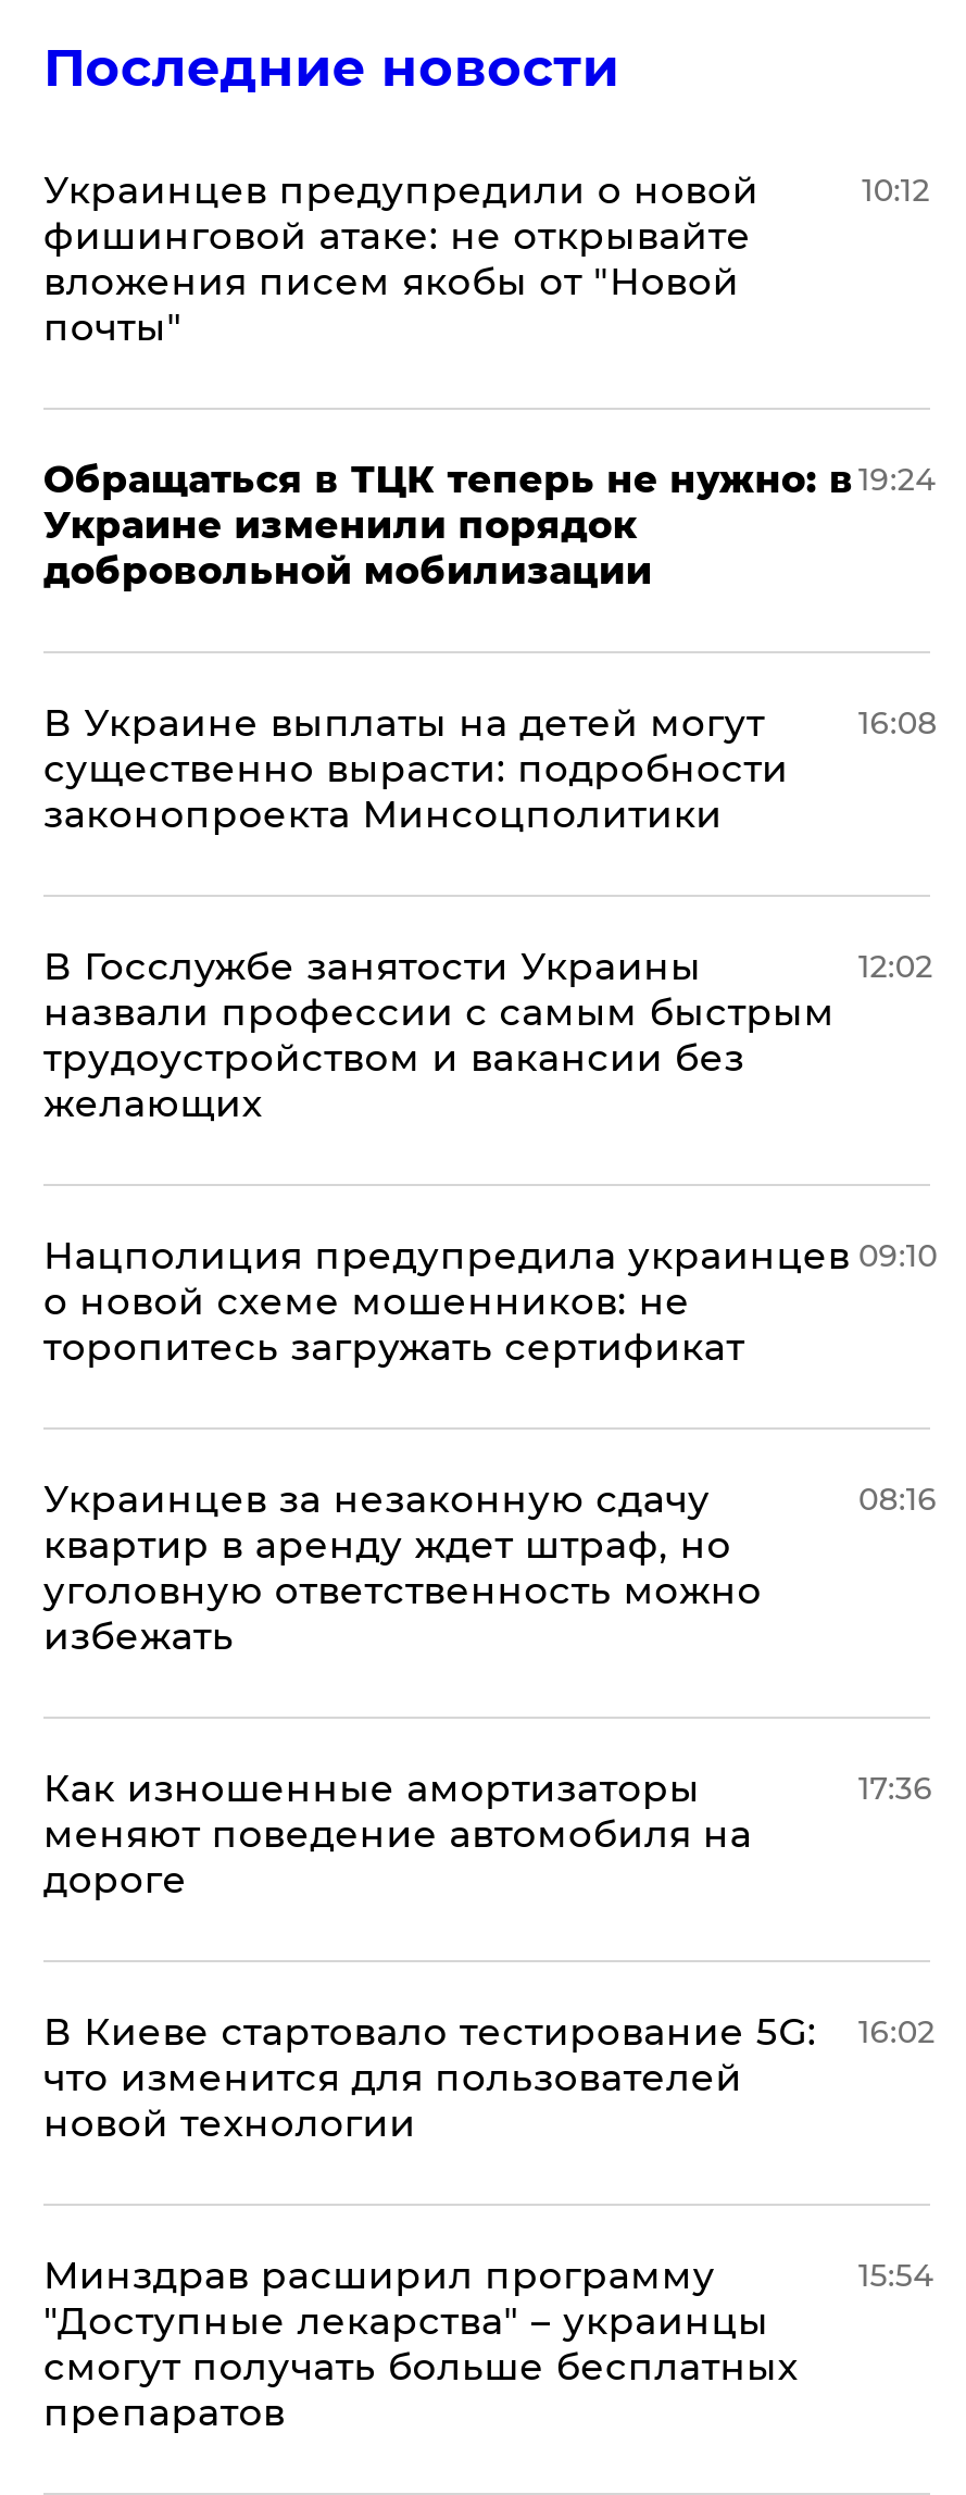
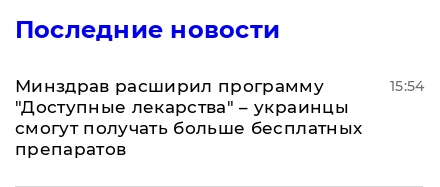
[43,169,759,349] Украинцев предупредили о новой | фишинговой атаке: не открывайте | вложения писем якобы от "Новой | почты" -> none
[862,171,930,210] 10:12 -> none
[43,458,854,592] Обращаться в ТЦК теперь не нужно: в | Украине изменили порядок | добровольной мобилизации -> none
[858,460,935,499] 19:24 -> none
[43,701,789,836] В Украине выплаты на детей могут | существенно вырасти: подробности | законопроекта Минсоцполитики -> none
[858,703,938,743] 16:08 -> none
[43,945,835,1125] В Госслужбе занятости Украины | назвали профессии с самым быстрым | трудоустройством и вакансии без | желающих -> none
[858,947,933,986] 12:02 -> none
[43,1234,850,1369] Нацполиция предупредила украинцев | о новой схеме мошенников: не | торопитесь загружать сертификат -> none
[858,1236,938,1275] 09:10 -> none
[43,1477,762,1658] Украинцев за незаконную сдачу | квартир в аренду ждет штраф, но | уголовную ответственность можно | избежать -> none
[858,1480,938,1519] 08:16 -> none
[43,1767,752,1901] Как изношенные амортизаторы | меняют поведение автомобиля на | дороге -> none
[858,1769,933,1808] 17:36 -> none
[43,2010,817,2145] В Киеве стартовало тестирование 5G: | что изменится для пользователей | новой технологии -> none
[858,2012,935,2051] 16:02 -> none

